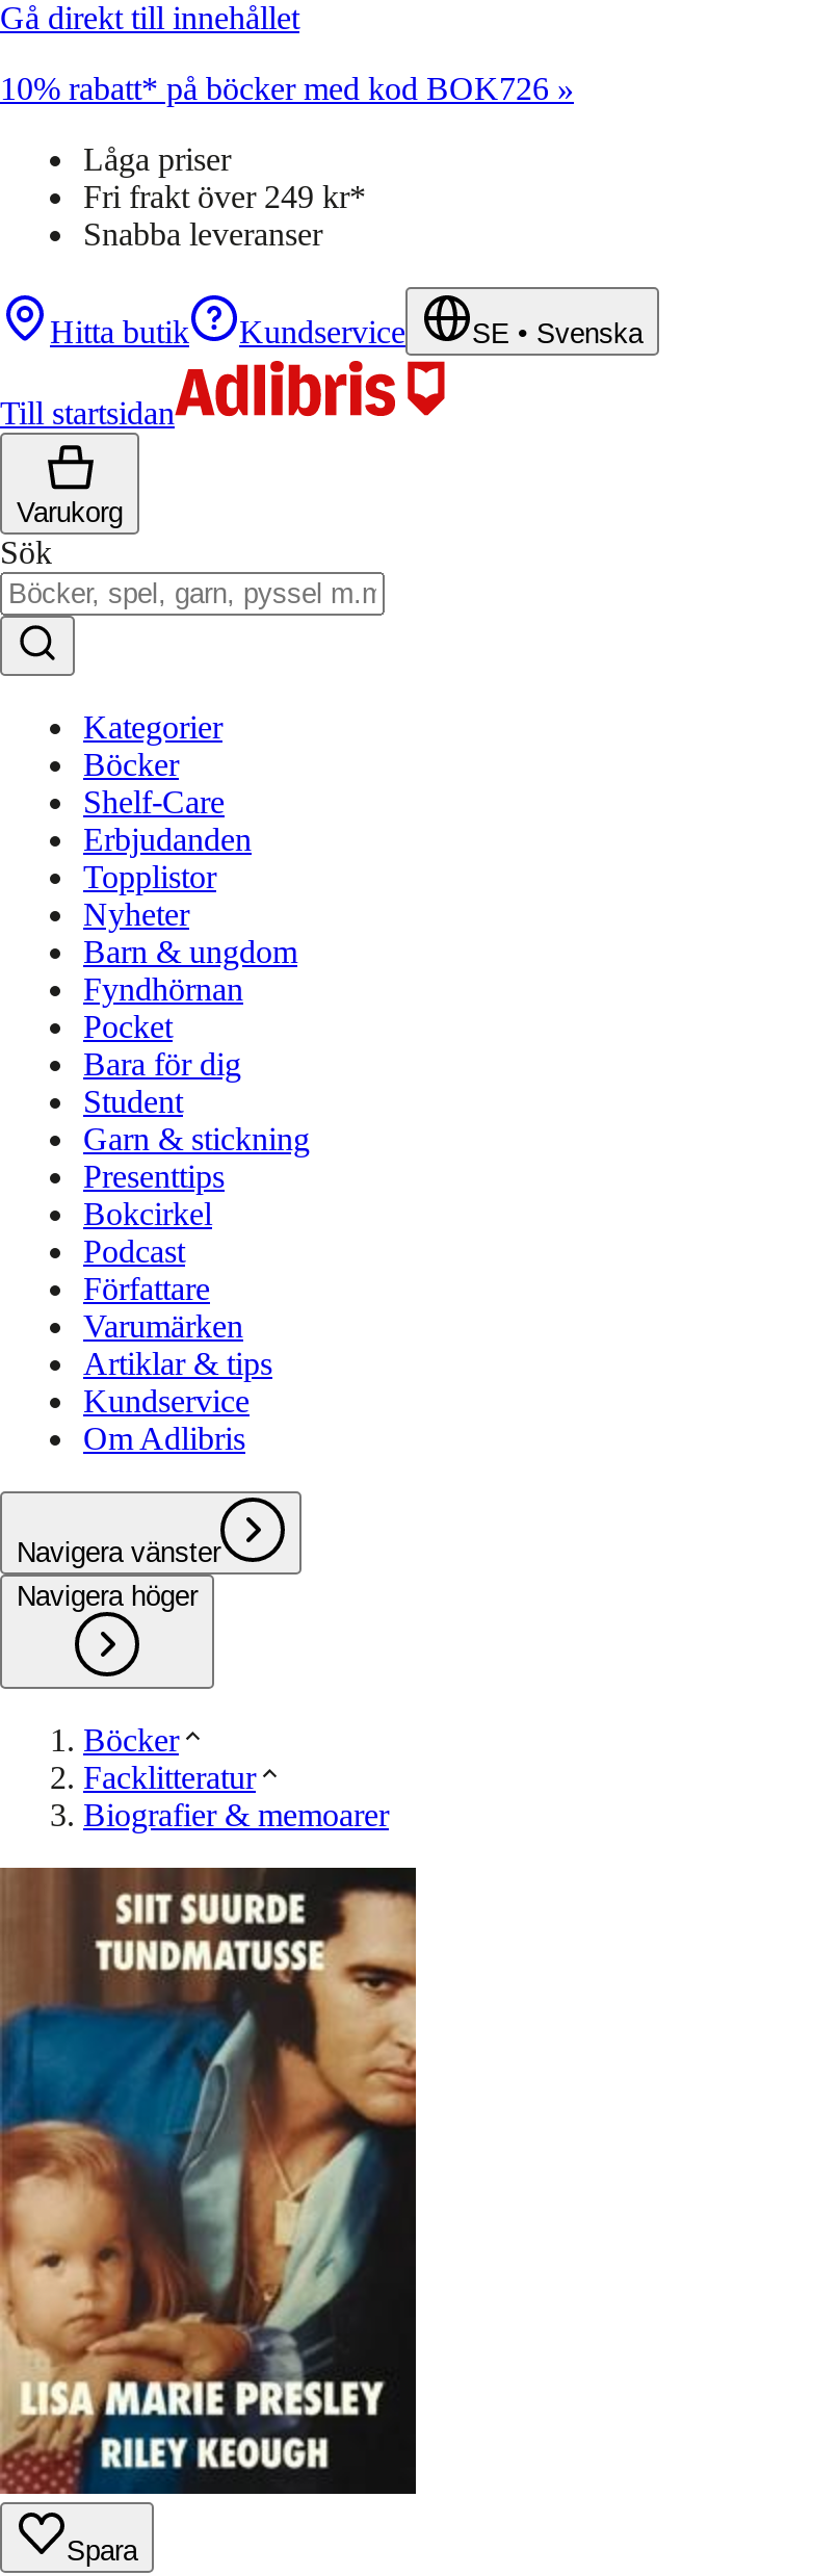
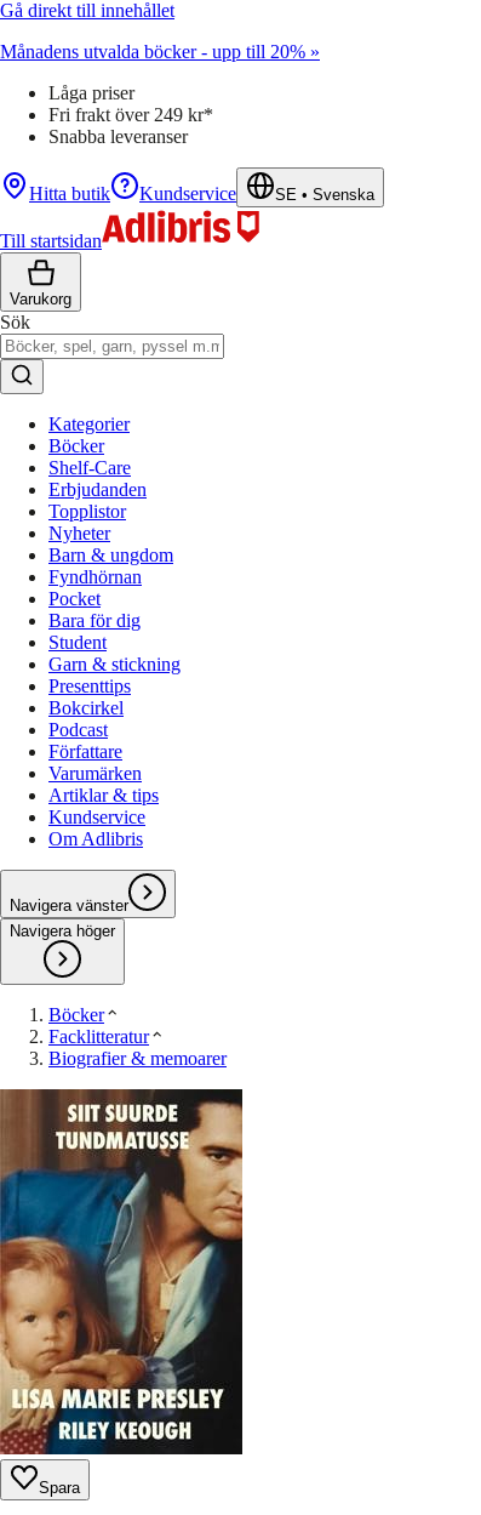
[0,71,574,106] 10% rabatt* på böcker med kod BOK726 » -> [0,41,320,62] Månadens utvalda böcker - upp till 20% »

